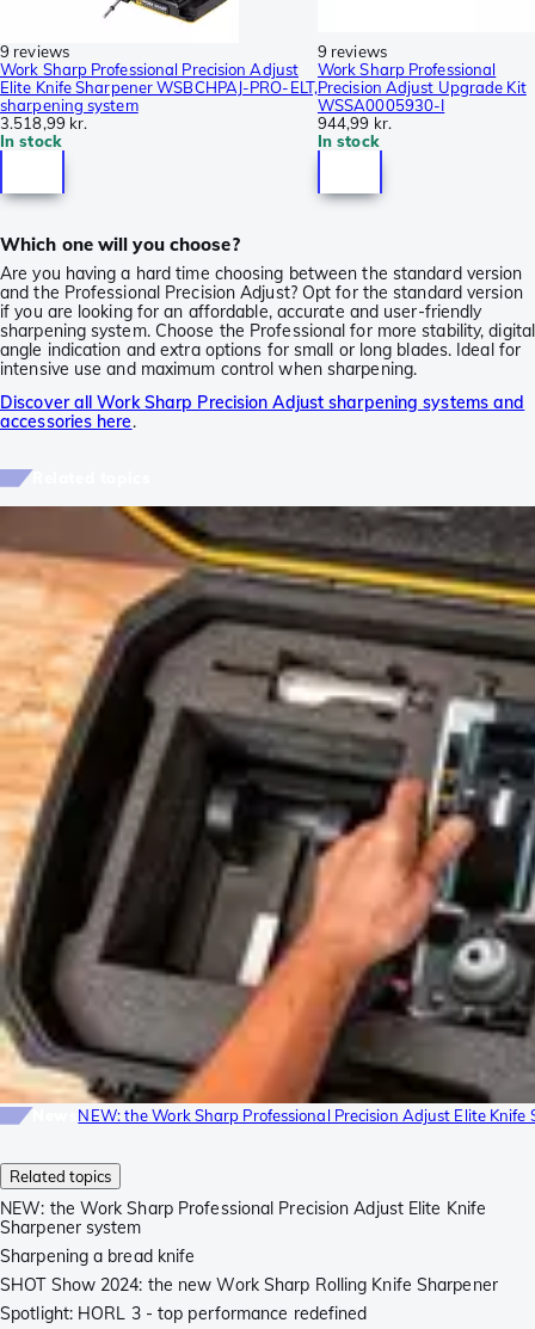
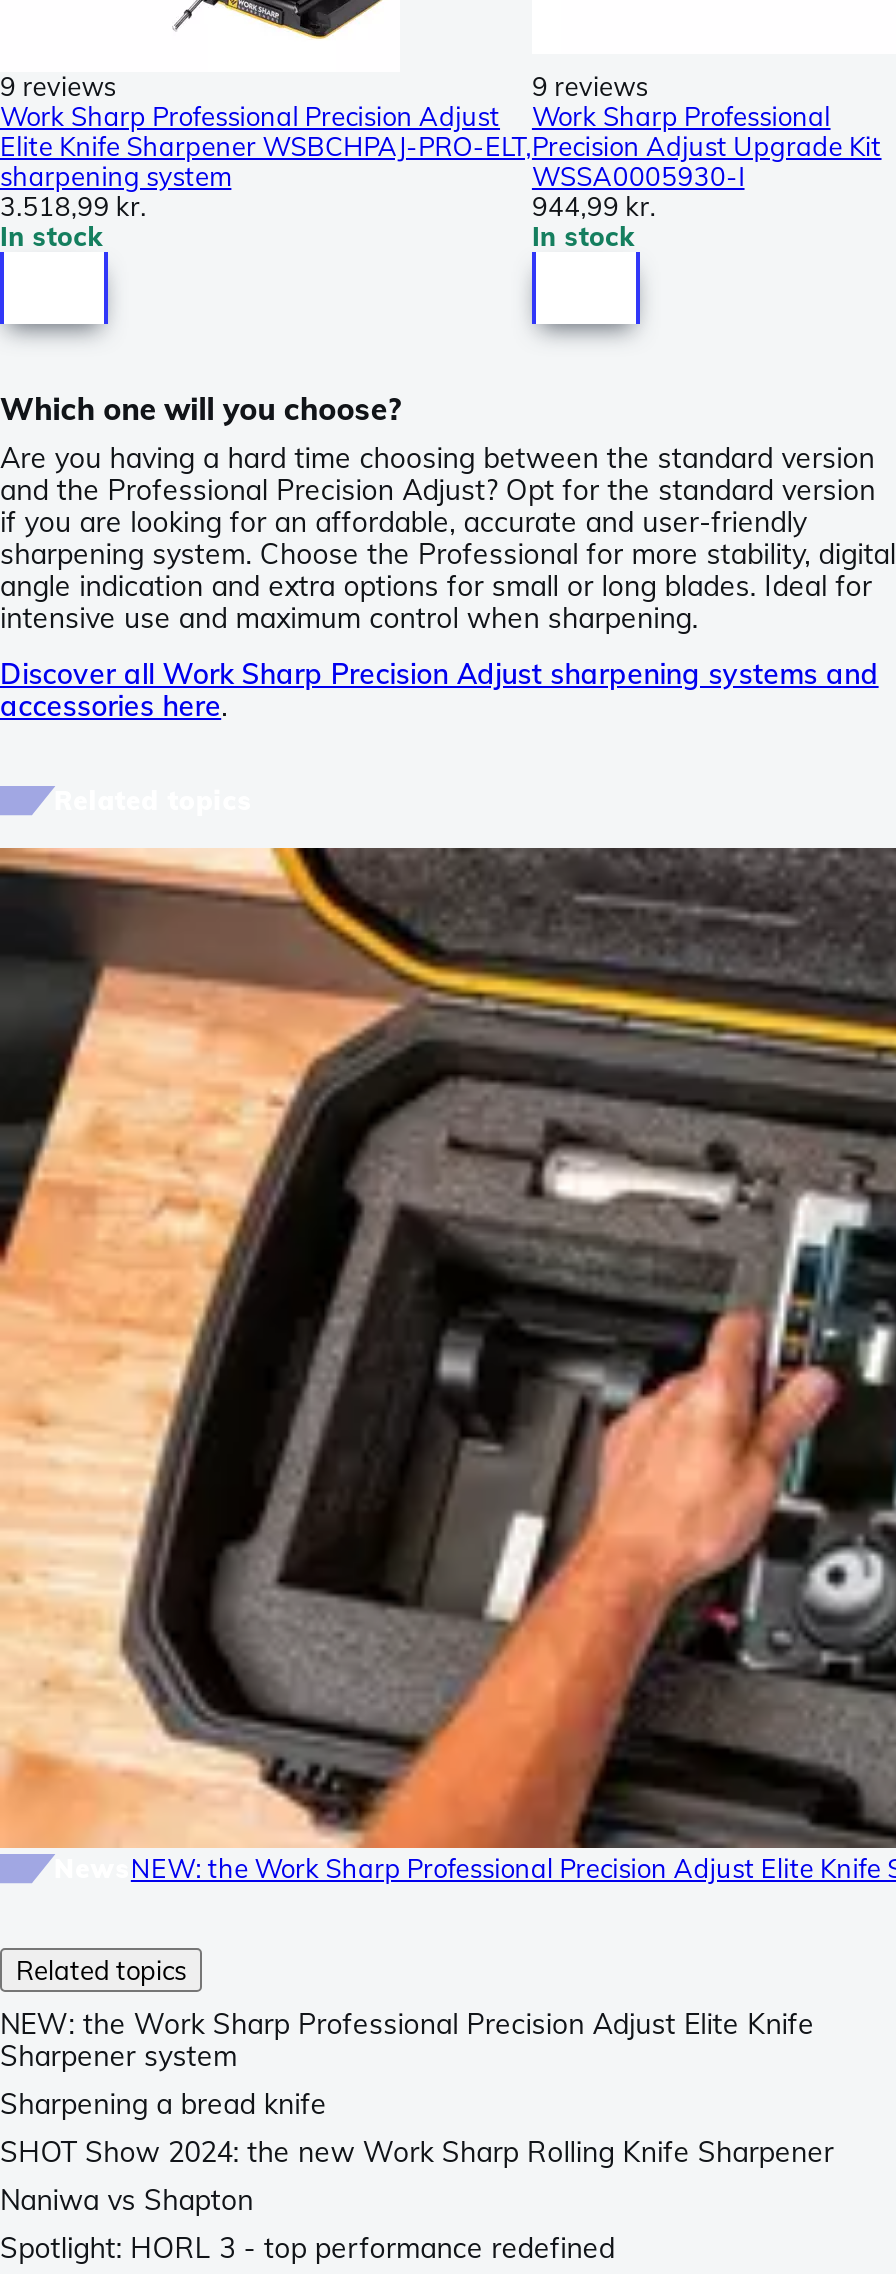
[4,505,531,1102] [image] -> [6,846,890,1846] [image]
none -> [0,2181,253,2217] Naniwa vs Shapton

